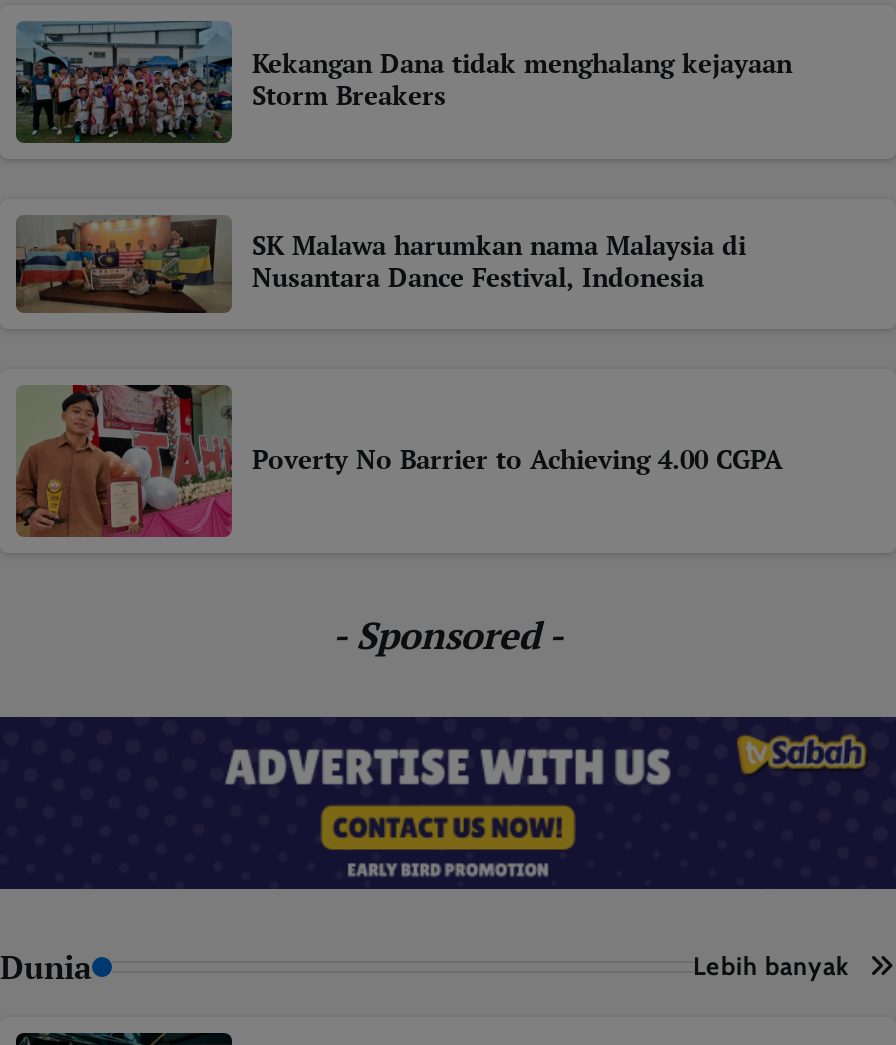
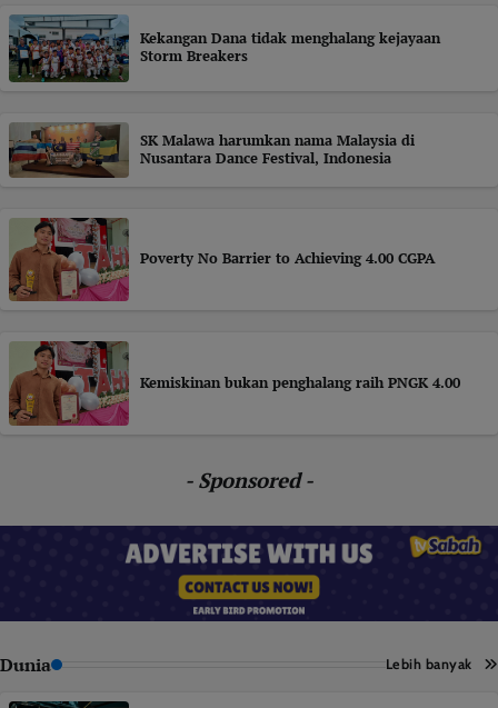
none -> [140,374,460,392] Kemiskinan bukan penghalang raih PNGK 4.00

